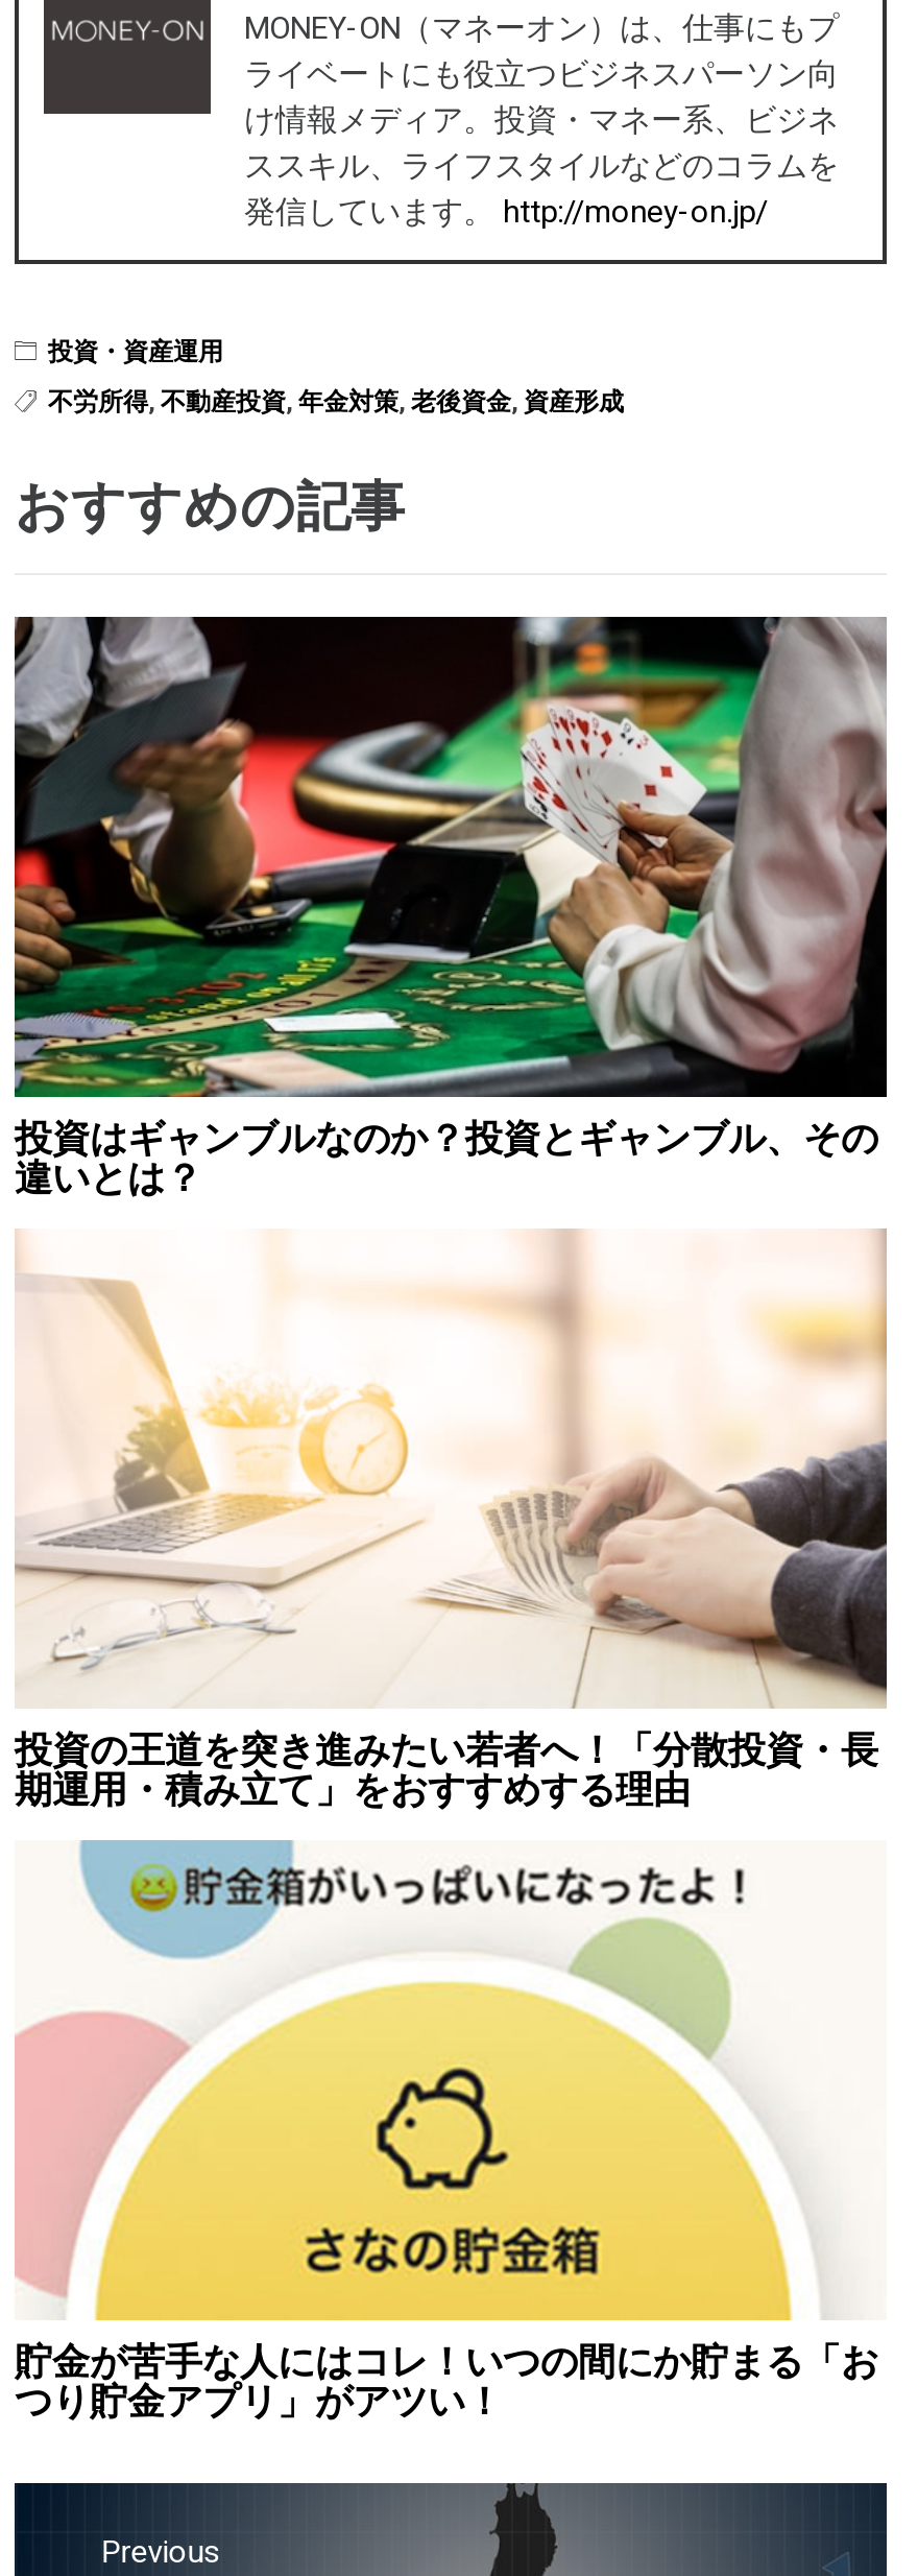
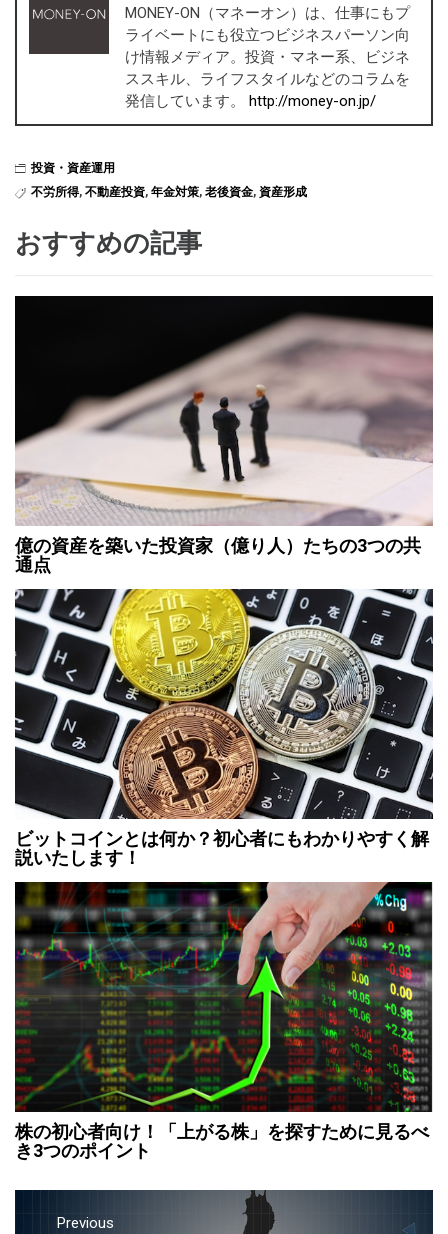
[13,614,889,1199] [image] | 投資はギャンブルなのか？投資とギャンブル、その | 違いとは？ -> [14,295,434,575] [image] | 億の資産を築いた投資家（億り人）たちの3つの共 | 通点
[15,1230,889,1811] [image] | 投資の王道を突き進みたい若者へ！「分散投資・長 | 期運用・積み立て」をおすすめする理由 -> [14,588,434,868] [image] | ビットコインとは何か？初心者にもわかりやすく解 | 説いたします！
[15,1839,885,2423] [image] | 貯金が苦手な人にはコレ！いつの間にか貯まる「お | つり貯金アプリ」がアツい！ -> [14,881,433,1161] [image] | 株の初心者向け！「上がる株」を探すために見るべ | き3つのポイント

